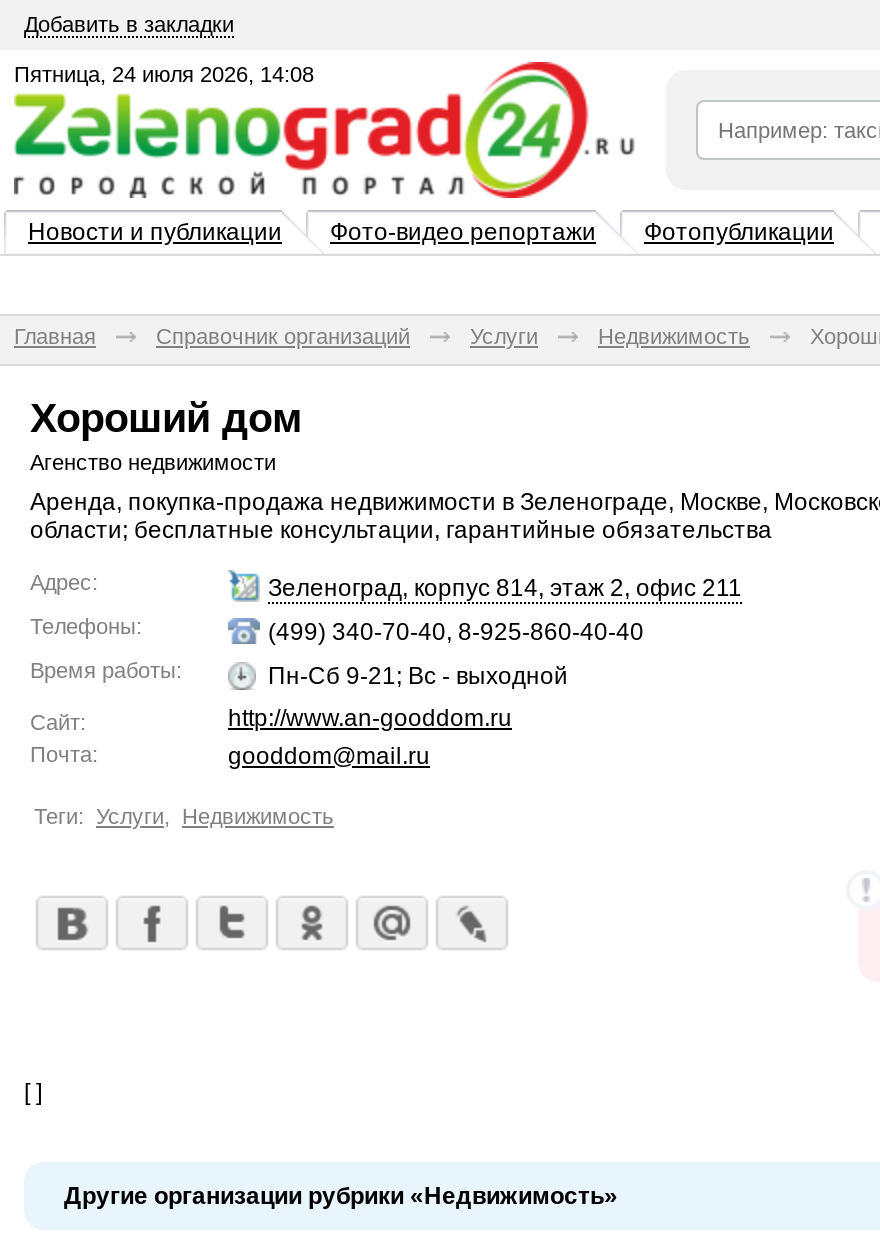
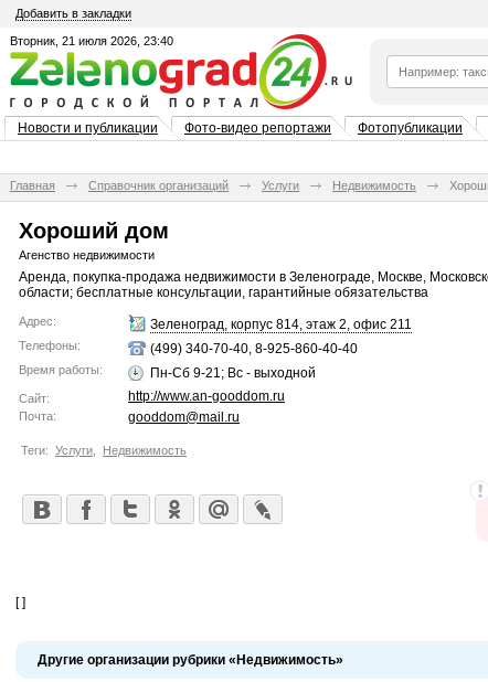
[14,62,314,86] Пятница, 24 июля 2026, 14:08 -> [10,34,173,47] Вторник, 21 июля 2026, 23:40

